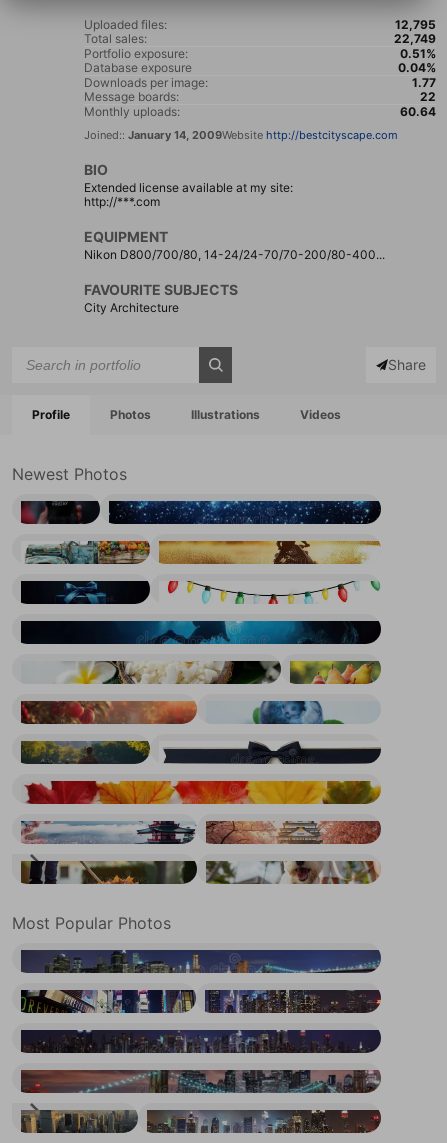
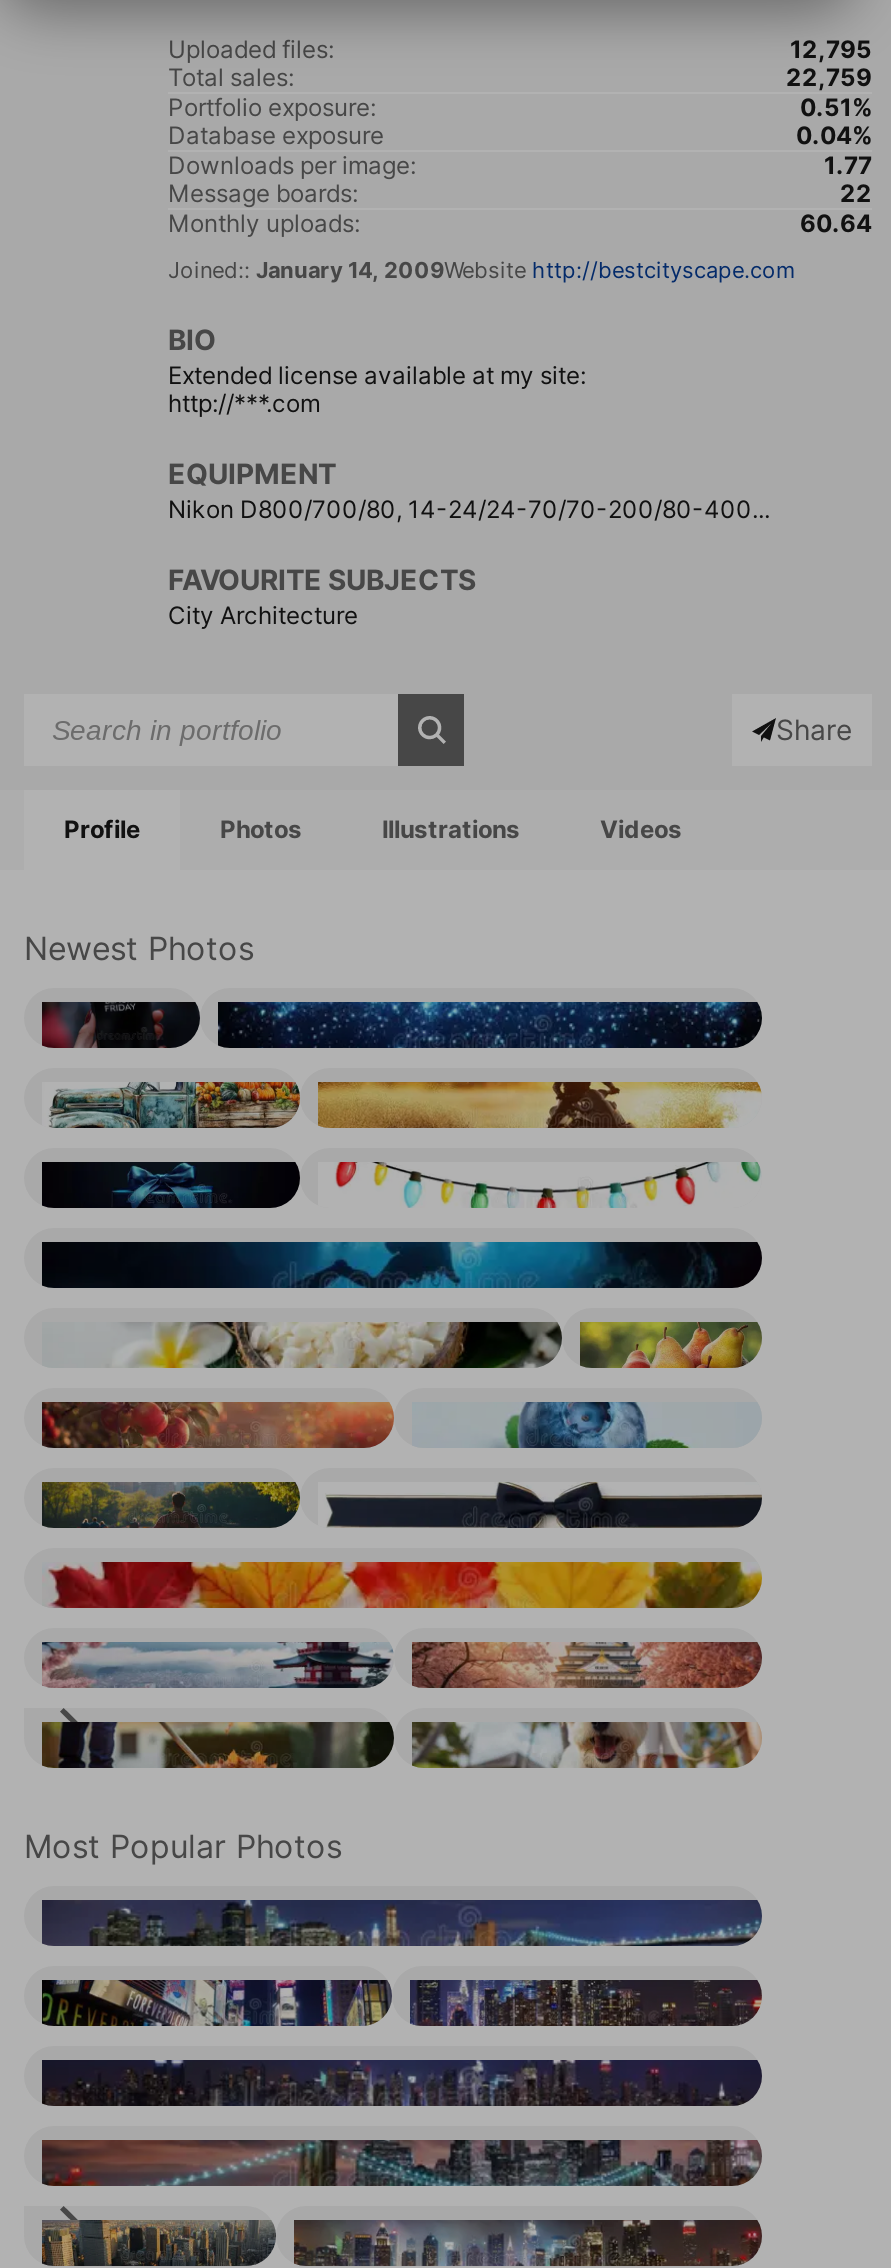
[394,31,436,46] 22,749 -> [786,63,872,93] 22,759

